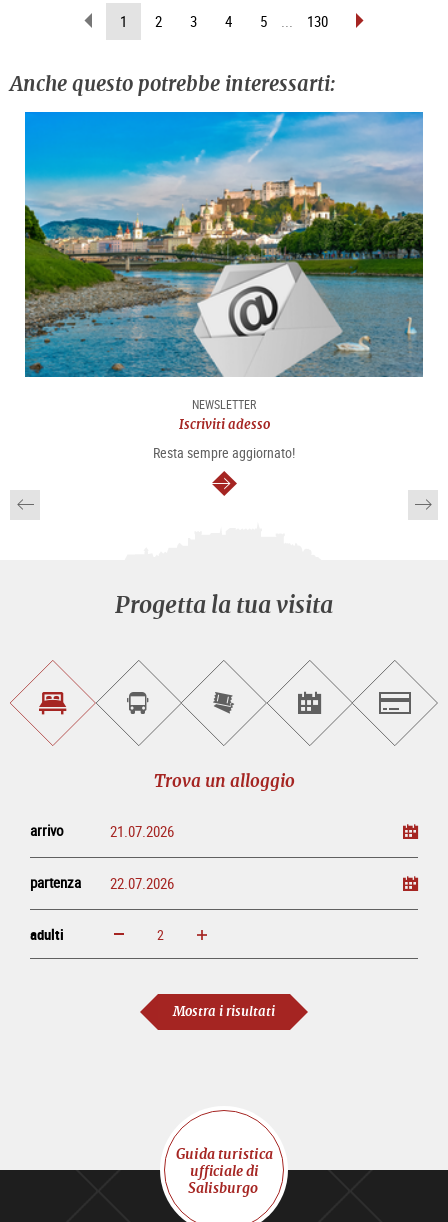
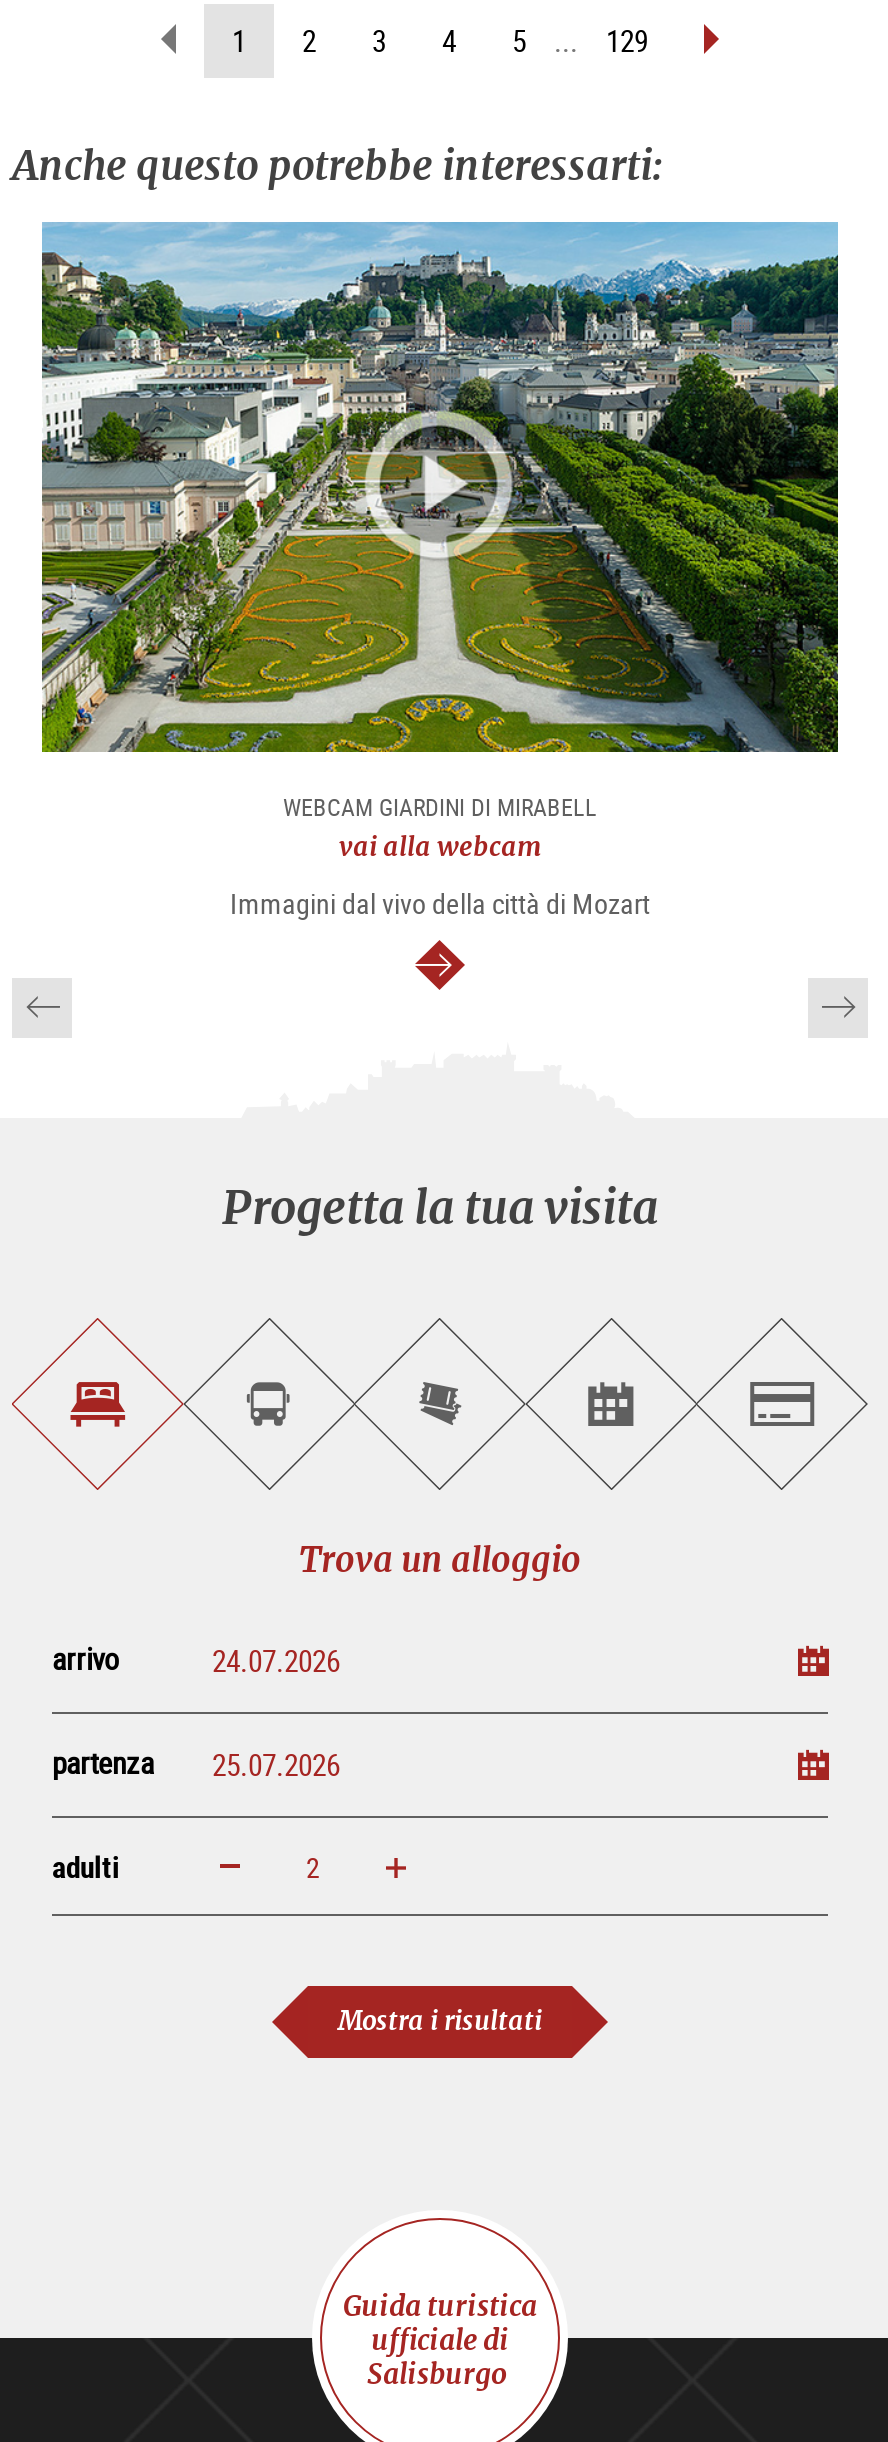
[307,11,328,31] 130 -> [606,20,648,60] 129
[24,112,424,433] [image] | NEWSLETTER | Iscriviti adesso -> [40,220,840,865] [image] | WEBCAM GIARDINI DI MIRABELL | vai alla webcam
[153,443,295,462] Resta sempre aggiornato! -> [230,885,650,923] Immagini dal vivo della città di Mozart

